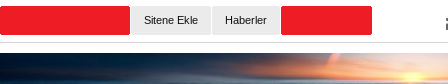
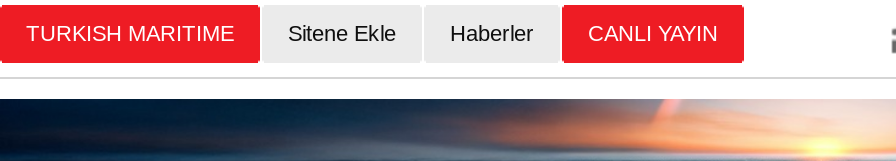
none -> [26,21,234,45] TURKISH MARITIME
none -> [588,21,718,45] CANLI YAYIN

